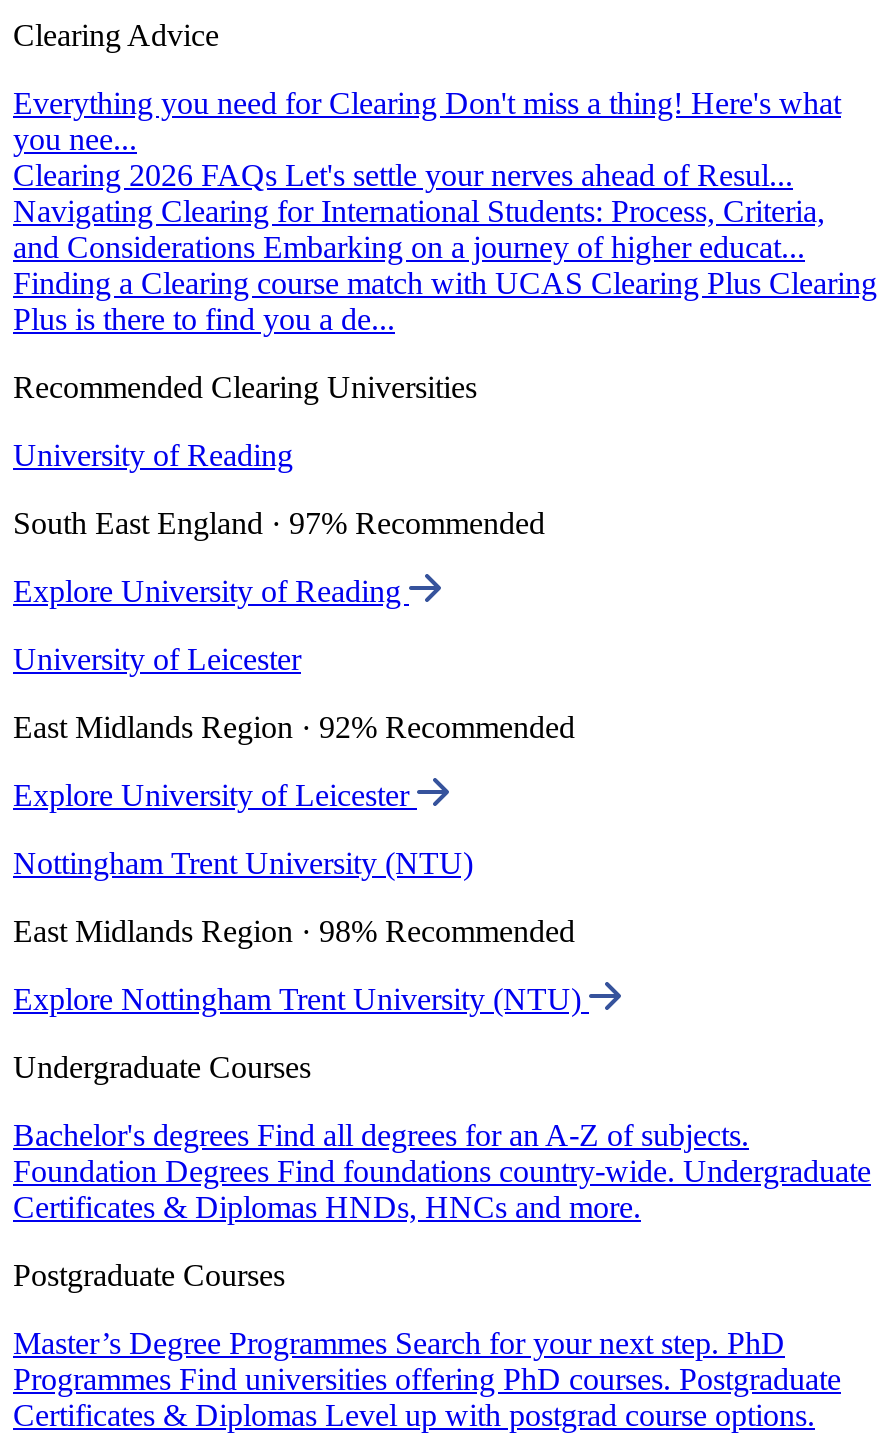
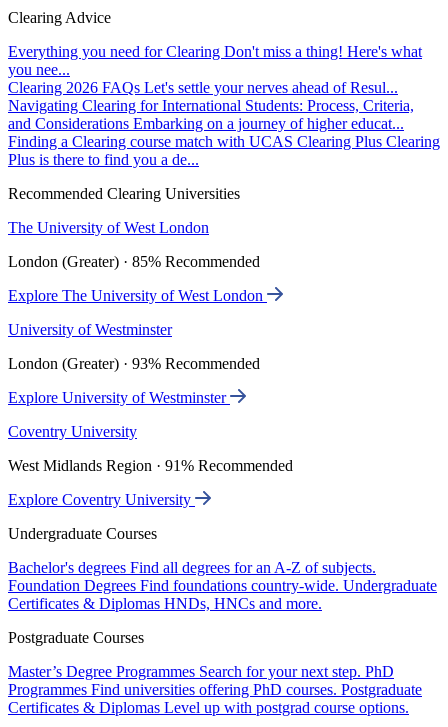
[13,438,293,472] University of Reading -> [8,219,209,236] The University of West London
[13,506,545,540] South East England · 97% Recommended -> [8,253,260,270] London (Greater) · 85% Recommended
[13,574,409,608] Explore University of Reading -> [8,287,267,304] Explore The University of West London
[13,642,301,676] University of Leicester -> [8,321,172,338] University of Westminster
[13,710,575,744] East Midlands Region · 92% Recommended -> [8,355,260,372] London (Greater) · 93% Recommended
[13,778,417,812] Explore University of Leicester -> [8,389,230,406] Explore University of Westminster
[13,846,473,880] Nottingham Trent University (NTU) -> [8,423,137,440] Coventry University
[13,914,575,948] East Midlands Region · 98% Recommended -> [8,457,293,474] West Midlands Region · 91% Recommended
[13,982,589,1016] Explore Nottingham Trent University (NTU) -> [8,491,195,508] Explore Coventry University

